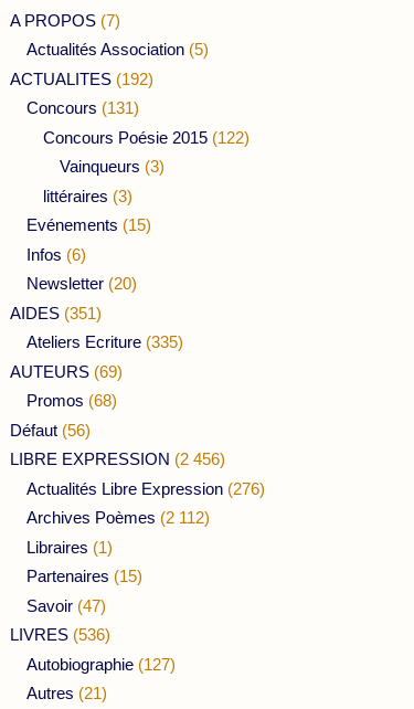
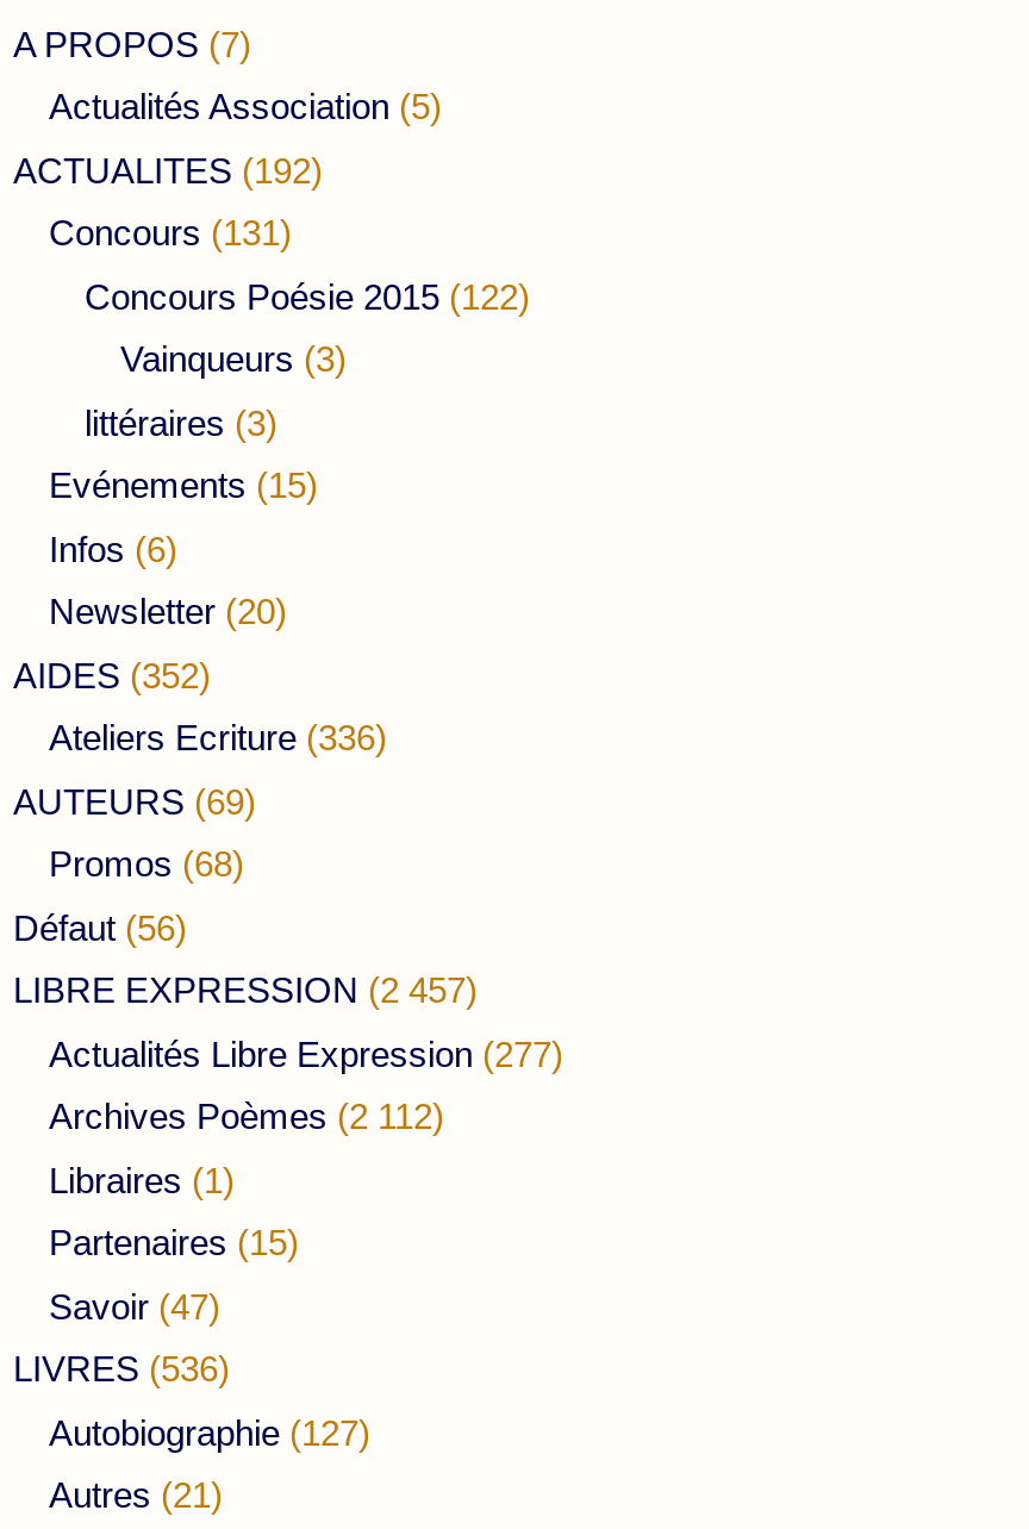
[10,304,102,322] AIDES (351) -> [13,655,211,695] AIDES (352)
[26,333,183,352] Ateliers Ecriture (335) -> [49,718,387,758] Ateliers Ecriture (336)
[10,450,225,469] LIBRE EXPRESSION (2 456) -> [13,970,478,1011] LIBRE EXPRESSION (2 457)
[26,479,265,498] Actualités Libre Expression (276) -> [49,1033,563,1074] Actualités Libre Expression (277)

